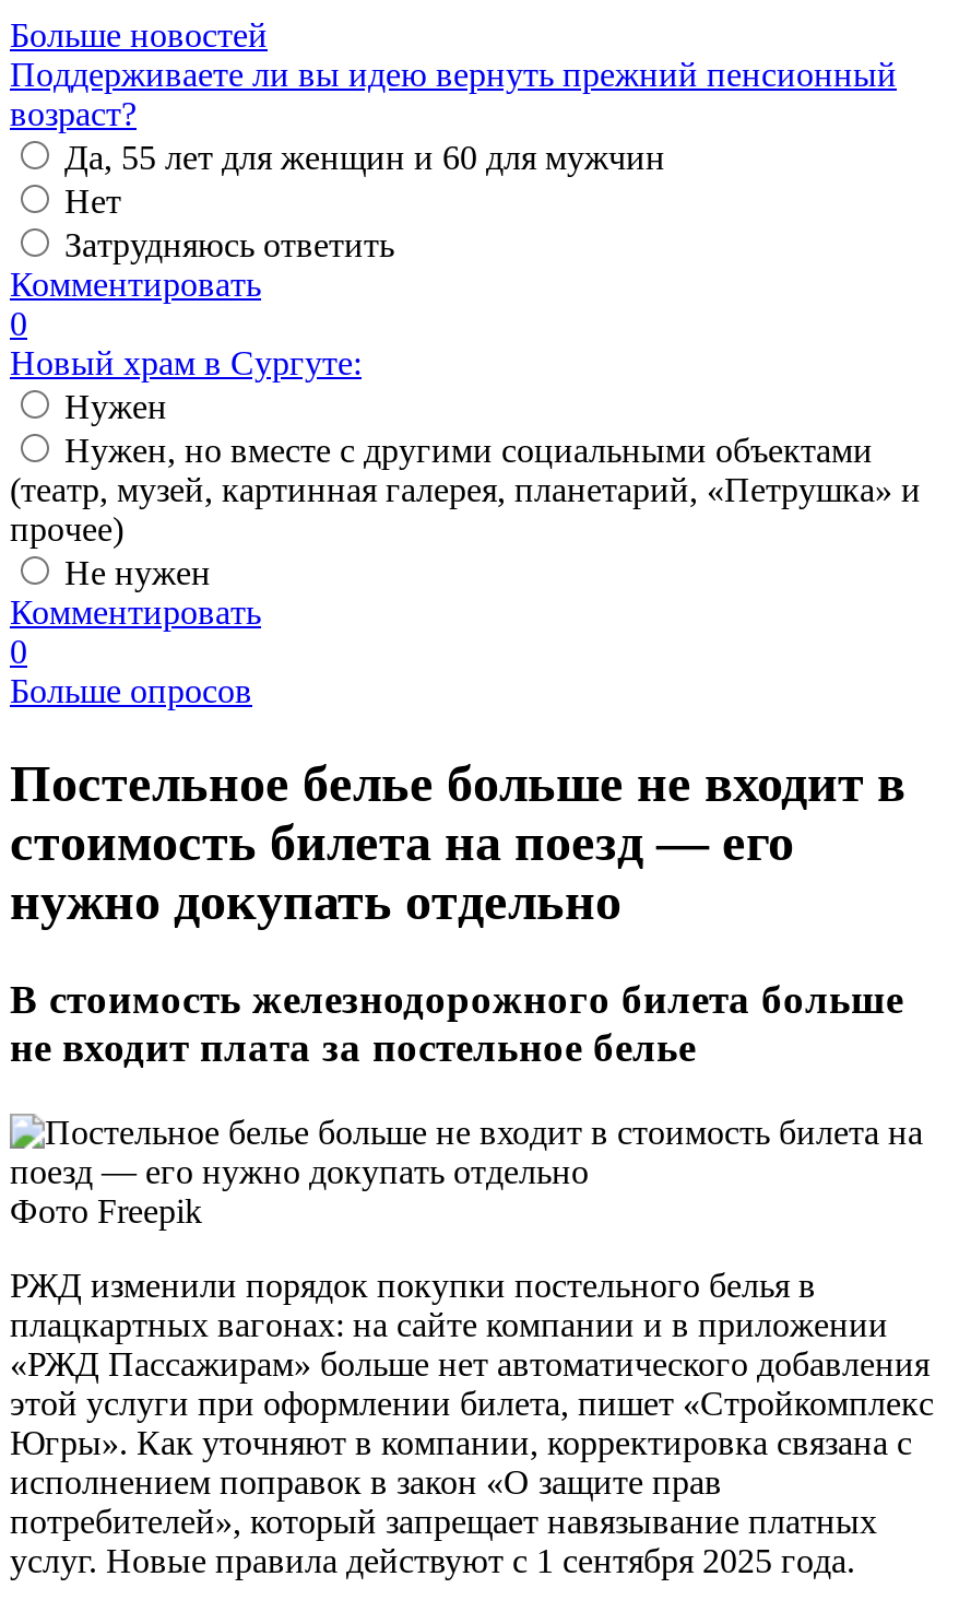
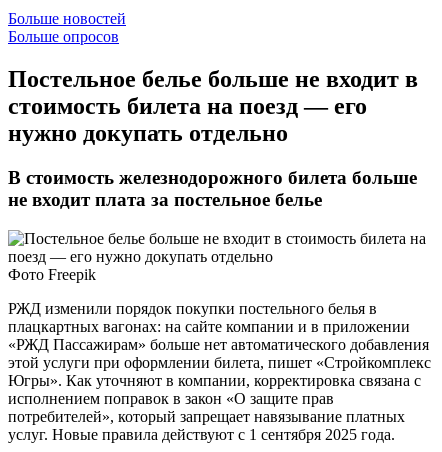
[10,56,921,671] Поддерживаете ли вы идею вернуть прежний пенсионный | возраст? | Да, 55 лет для женщин и 60 для мужчин | Нет | Затрудняюсь ответить | Комментировать | 0 | Новый храм в Сургуте: | Нужен | Нужен, но вместе с другими социальными объектами | (театр, музей, картинная галерея, планетарий, «Петрушка» и | прочее) | Не нужен | Комментировать | 0 -> none

